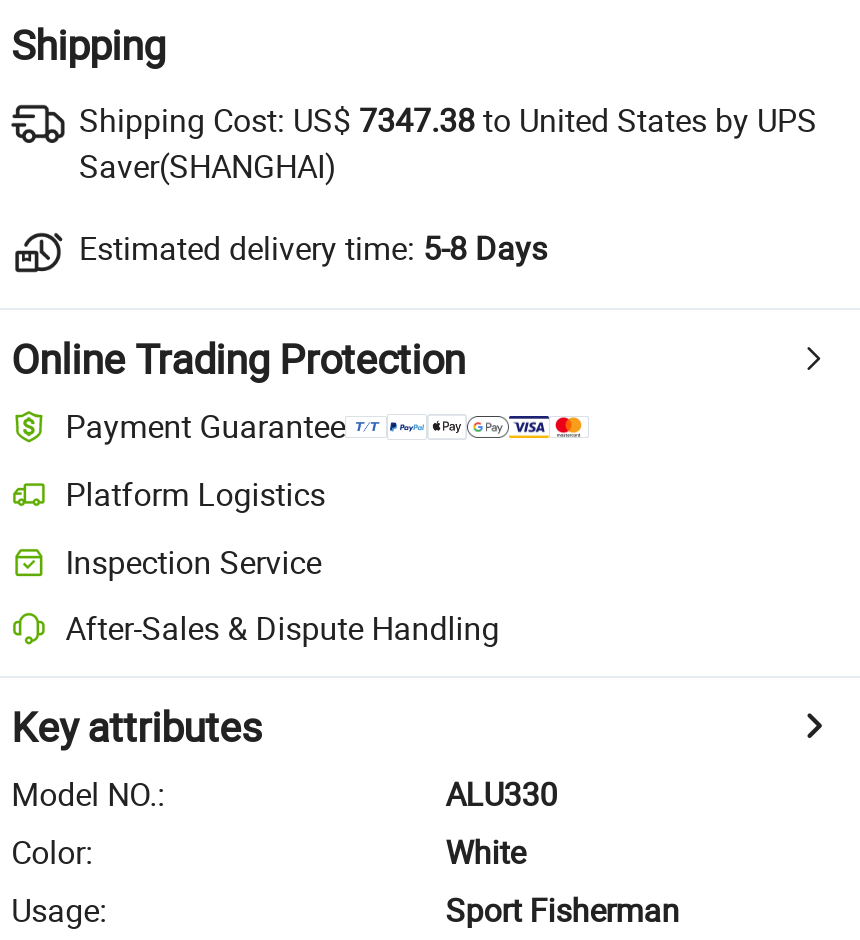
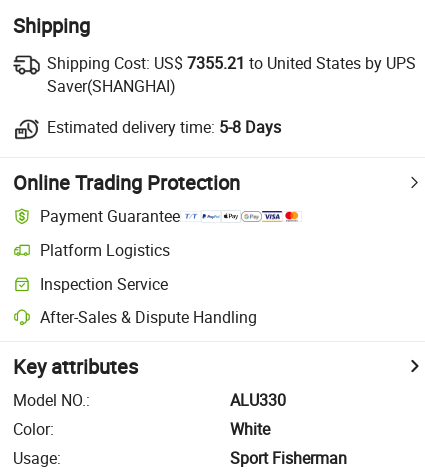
[79,98,817,142] Shipping Cost: US$7347.38 to United States by UPS -> [47,52,416,74] Shipping Cost: US$7355.21 to United States by UPS

